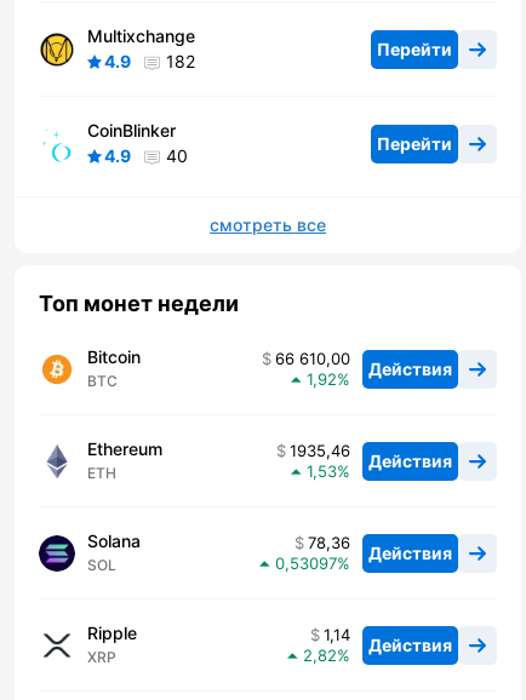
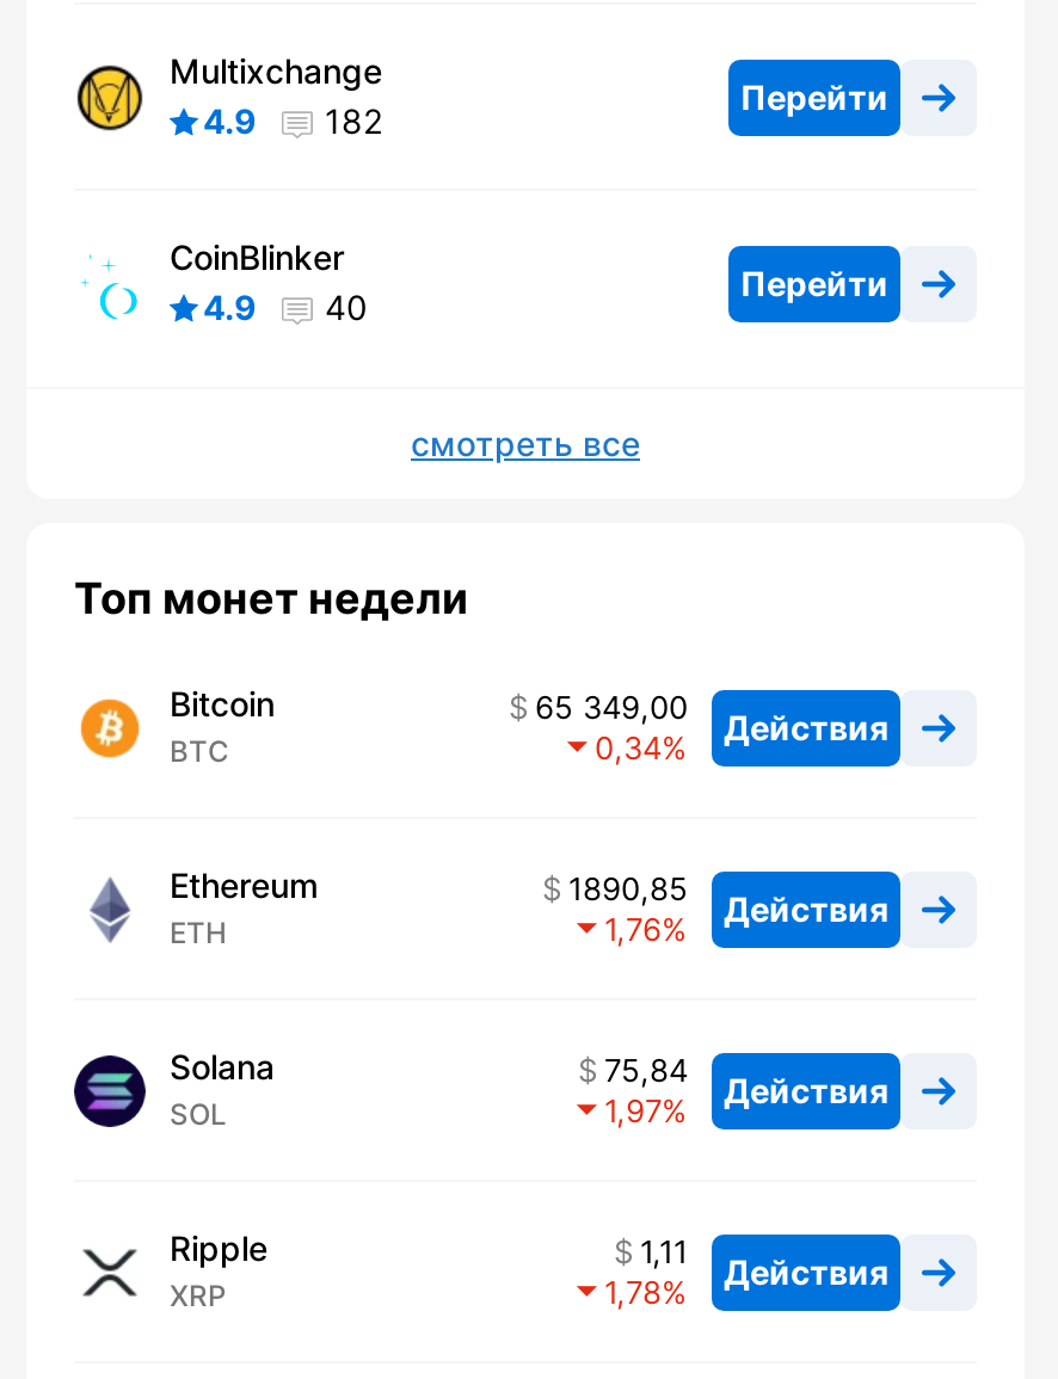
[275,349,452,379] 66 610,00 Действия -> [535,689,888,747] 65 349,00 Действия
[307,370,337,389] 1,92 -> [595,729,662,767] 0,34
[290,441,452,471] 1935,46 Действия -> [568,870,888,929] 1890,85 Действия
[307,462,337,481] 1,53 -> [604,911,662,949] 1,76
[308,533,452,563] 78,36 Действия -> [604,1052,888,1110] 75,84 Действия
[275,554,337,573] 0,53097 -> [604,1092,662,1130] 1,97
[324,625,452,655] 1,14 Действия -> [640,1233,888,1292] 1,11 Действия
[303,646,337,665] 2,82 -> [604,1274,662,1312] 1,78

